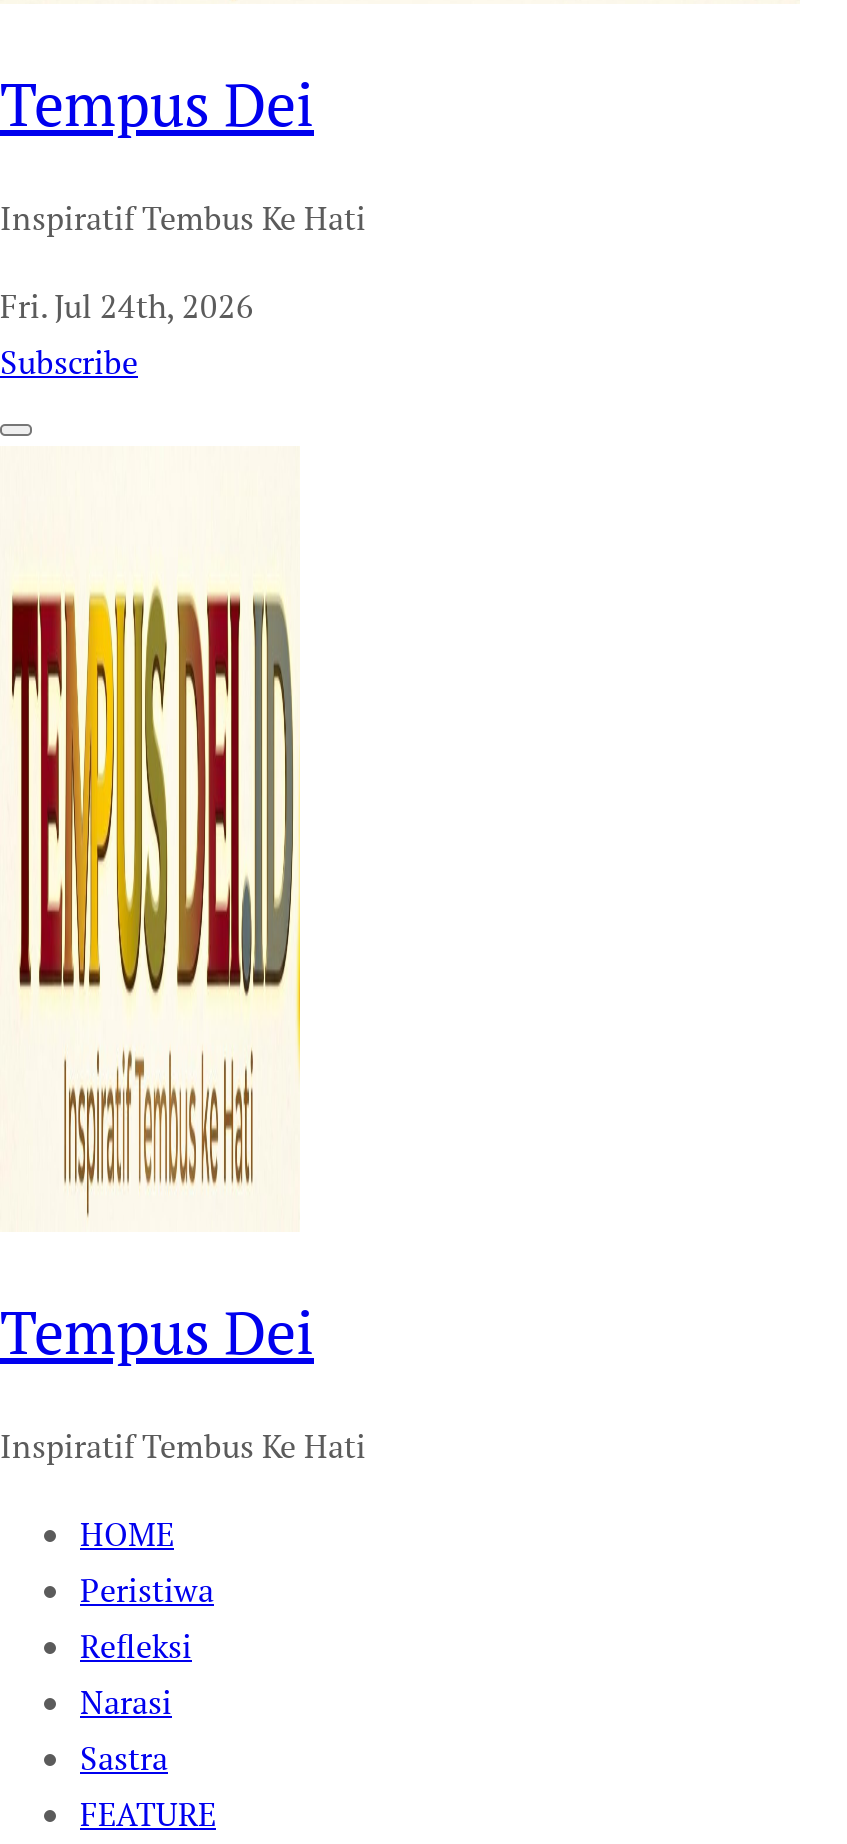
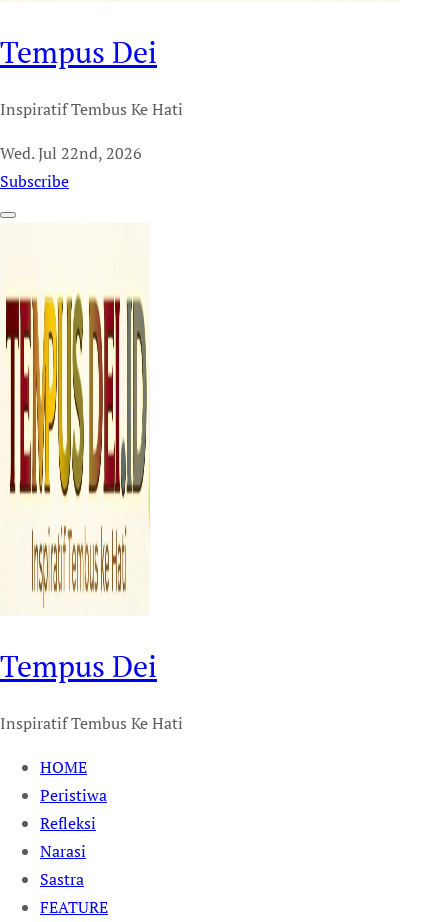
[0,283,254,327] Fri. Jul 24th, 2026 -> [0,142,142,164] Wed. Jul 22nd, 2026

